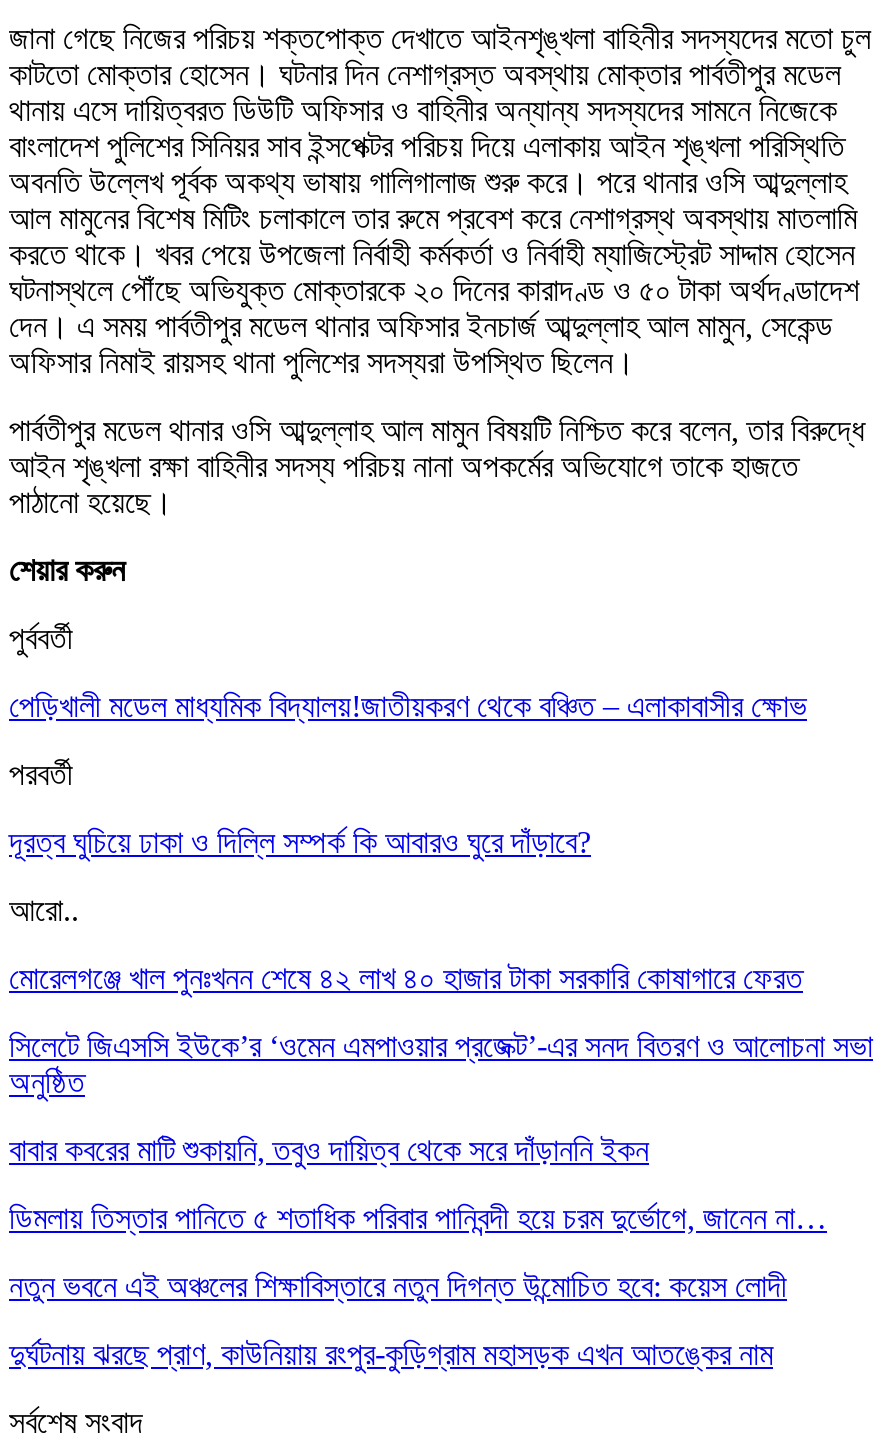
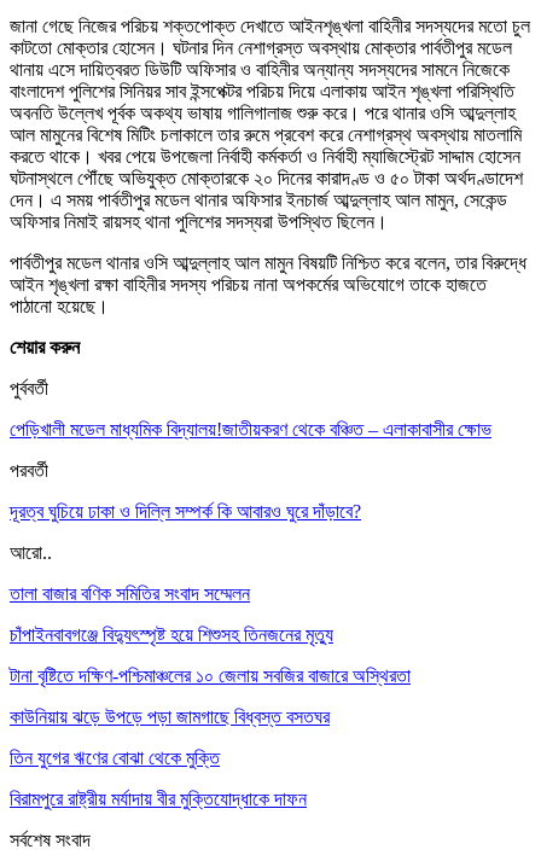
[9,961,803,995] মোরেলগঞ্জে খাল পুনঃখনন শেষে ৪২ লাখ ৪০ হাজার টাকা সরকারি কোষাগারে ফেরত -> [10,583,250,604] তালা বাজার বণিক সমিতির সংবাদ সম্মেলন
[9,1029,873,1099] সিলেটে জিএসসি ইউকে’র ‘ওমেন এমপাওয়ার প্রজেক্ট’-এর সনদ বিতরণ ও আলোচনা সভা | অনুষ্ঠিত -> [10,624,333,645] চাঁপাইনবাবগঞ্জে বিদ্যুৎস্পৃষ্ট হয়ে শিশুসহ তিনজনের মৃত্যু
[9,1133,649,1167] বাবার কবরের মাটি শুকায়নি, তবুও দায়িত্ব থেকে সরে দাঁড়াননি ইকন -> [10,665,411,686] টানা বৃষ্টিতে দক্ষিণ-পশ্চিমাঞ্চলের ১০ জেলায় সবজির বাজারে অস্থিরতা
[9,1201,827,1235] ডিমলায় তিস্তার পানিতে ৫ শতাধিক পরিবার পানিবন্দী হয়ে চরম দুর্ভোগে, জানেন না… -> [10,706,330,727] কাউনিয়ায় ঝড়ে উপড়ে পড়া জামগাছে বিধ্বস্ত বসতঘর
[9,1269,787,1303] নতুন ভবনে এই অঞ্চলের শিক্ষাবিস্তারে নতুন দিগন্ত উন্মোচিত হবে: কয়েস লোদী -> [10,747,220,768] তিন যুগের ঋণের বোঝা থেকে মুক্তি
[9,1337,773,1371] দুর্ঘটনায় ঝরছে প্রাণ, কাউনিয়ায় রংপুর-কুড়িগ্রাম মহাসড়ক এখন আতঙ্কের নাম -> [10,788,307,809] বিরামপুরে রাষ্ট্রীয় মর্যাদায় বীর মুক্তিযোদ্ধাকে দাফন

